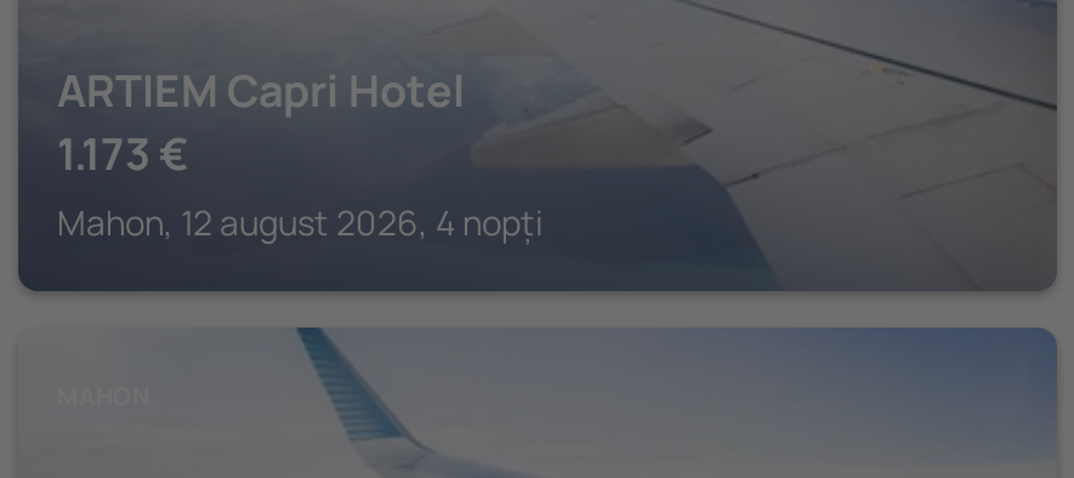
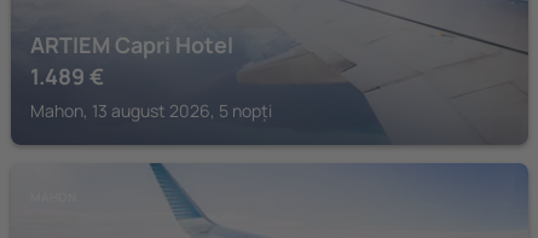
[57,124,188,182] 1.173 € -> [30,62,104,91] 1.489 €
[57,199,542,245] Mahon, 12 august 2026, 4 nopți -> [30,99,272,122] Mahon, 13 august 2026, 5 nopți

